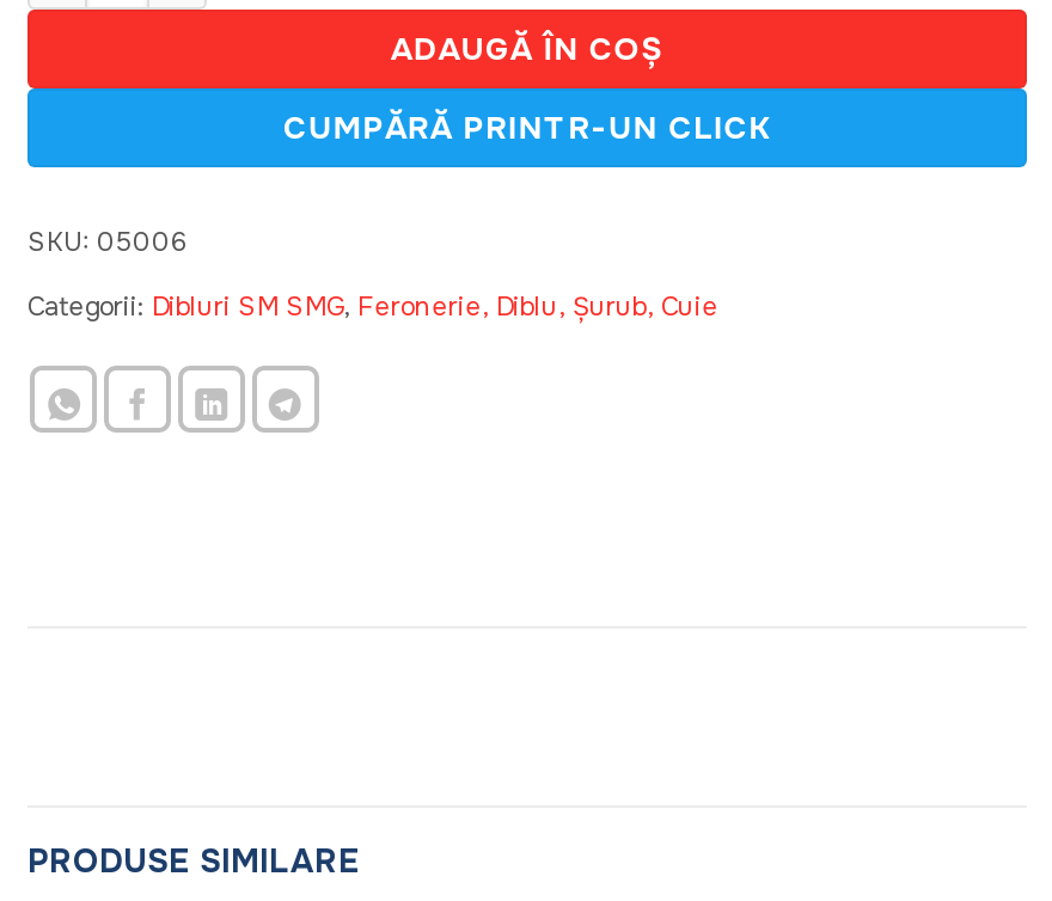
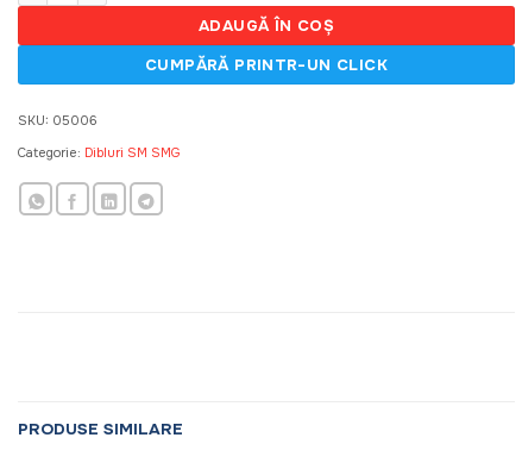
[27,289,718,322] Categorii: Dibluri SM SMG, Feronerie, Diblu, Șurub, Cuie -> [18,144,180,161] Categorie: Dibluri SM SMG

